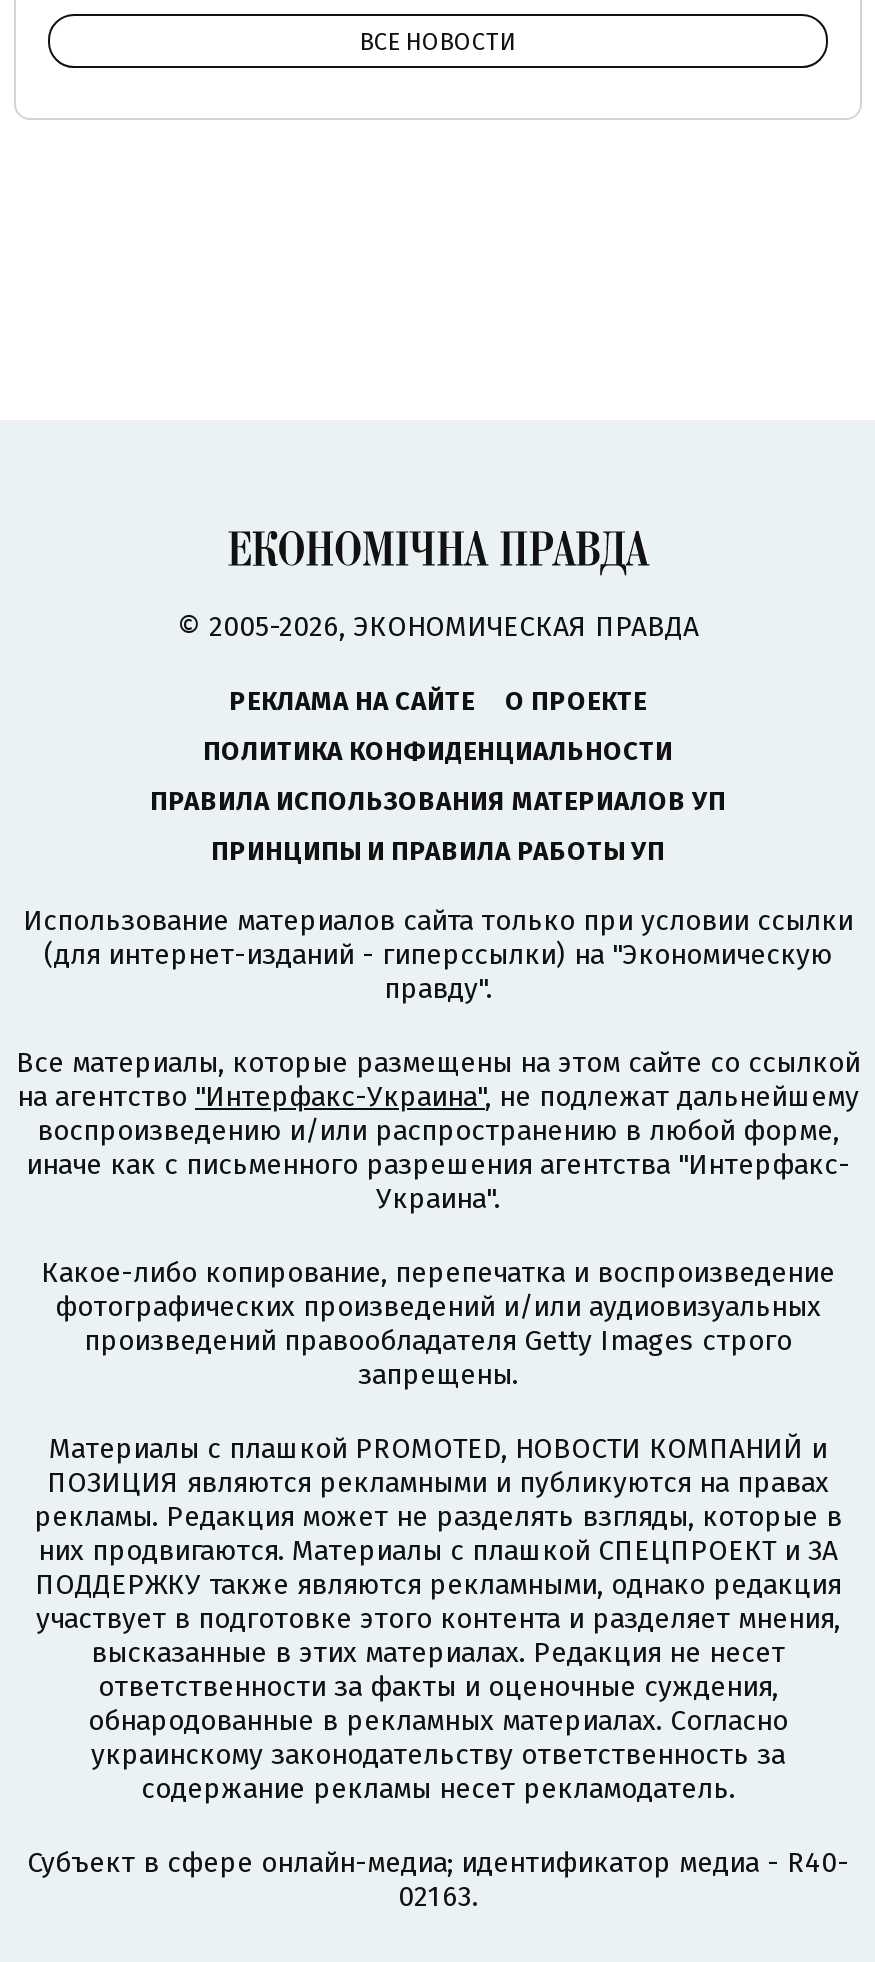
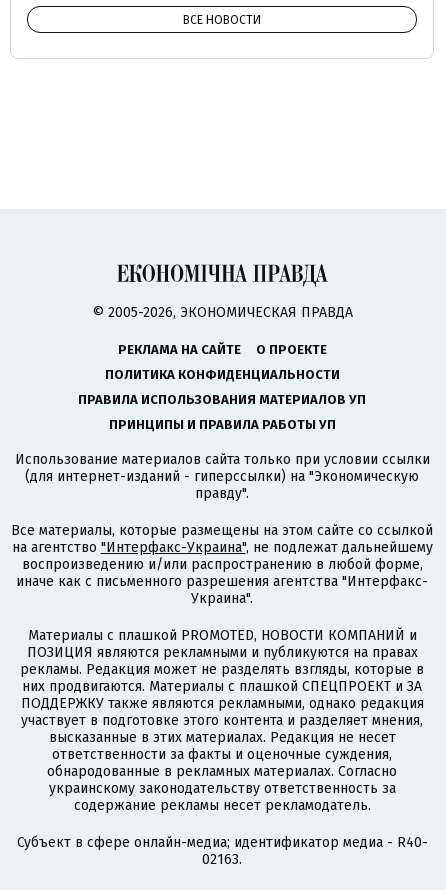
[41,1257,835,1393] Какое-либо копирование, перепечатка и воспроизведение | фотографических произведений и/или аудиовизуальных | произведений правообладателя Getty Images строго | запрещены. -> none

